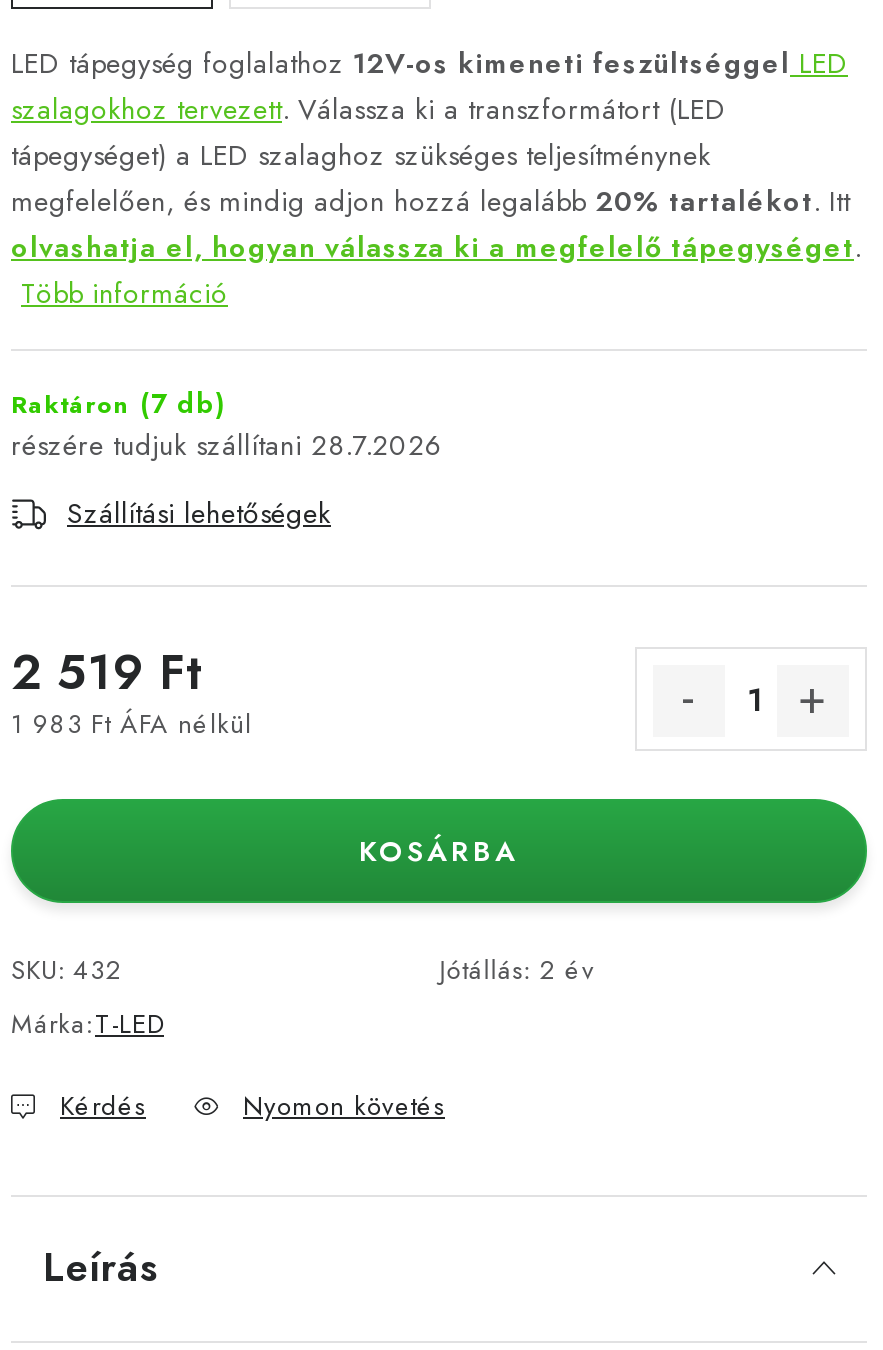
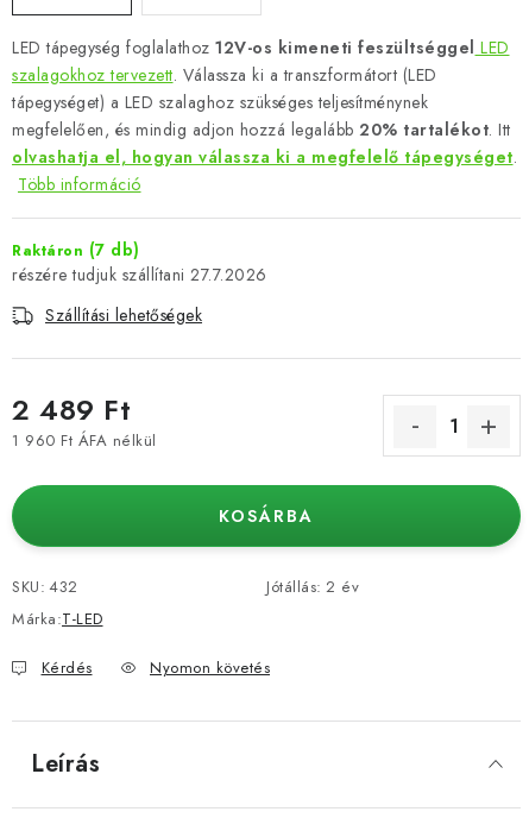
[311,425,444,465] 28.7.2026 -> [190,263,267,287] 27.7.2026
[11,636,205,706] 2 519 Ft -> [12,388,131,430] 2 489 Ft
[11,704,252,742] 1 983 Ft ÁFA nélkül -> [12,429,156,451] 1 960 Ft ÁFA nélkül

